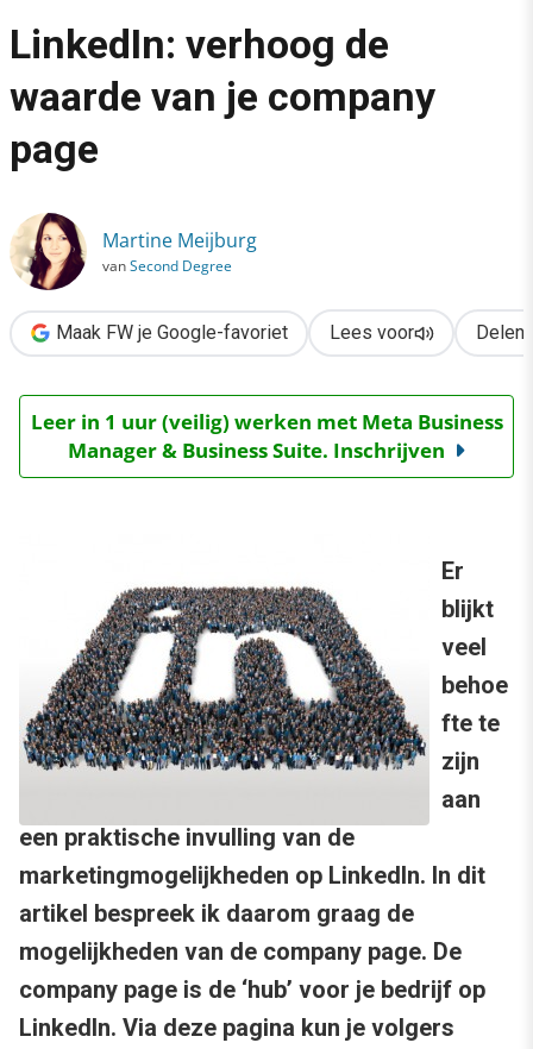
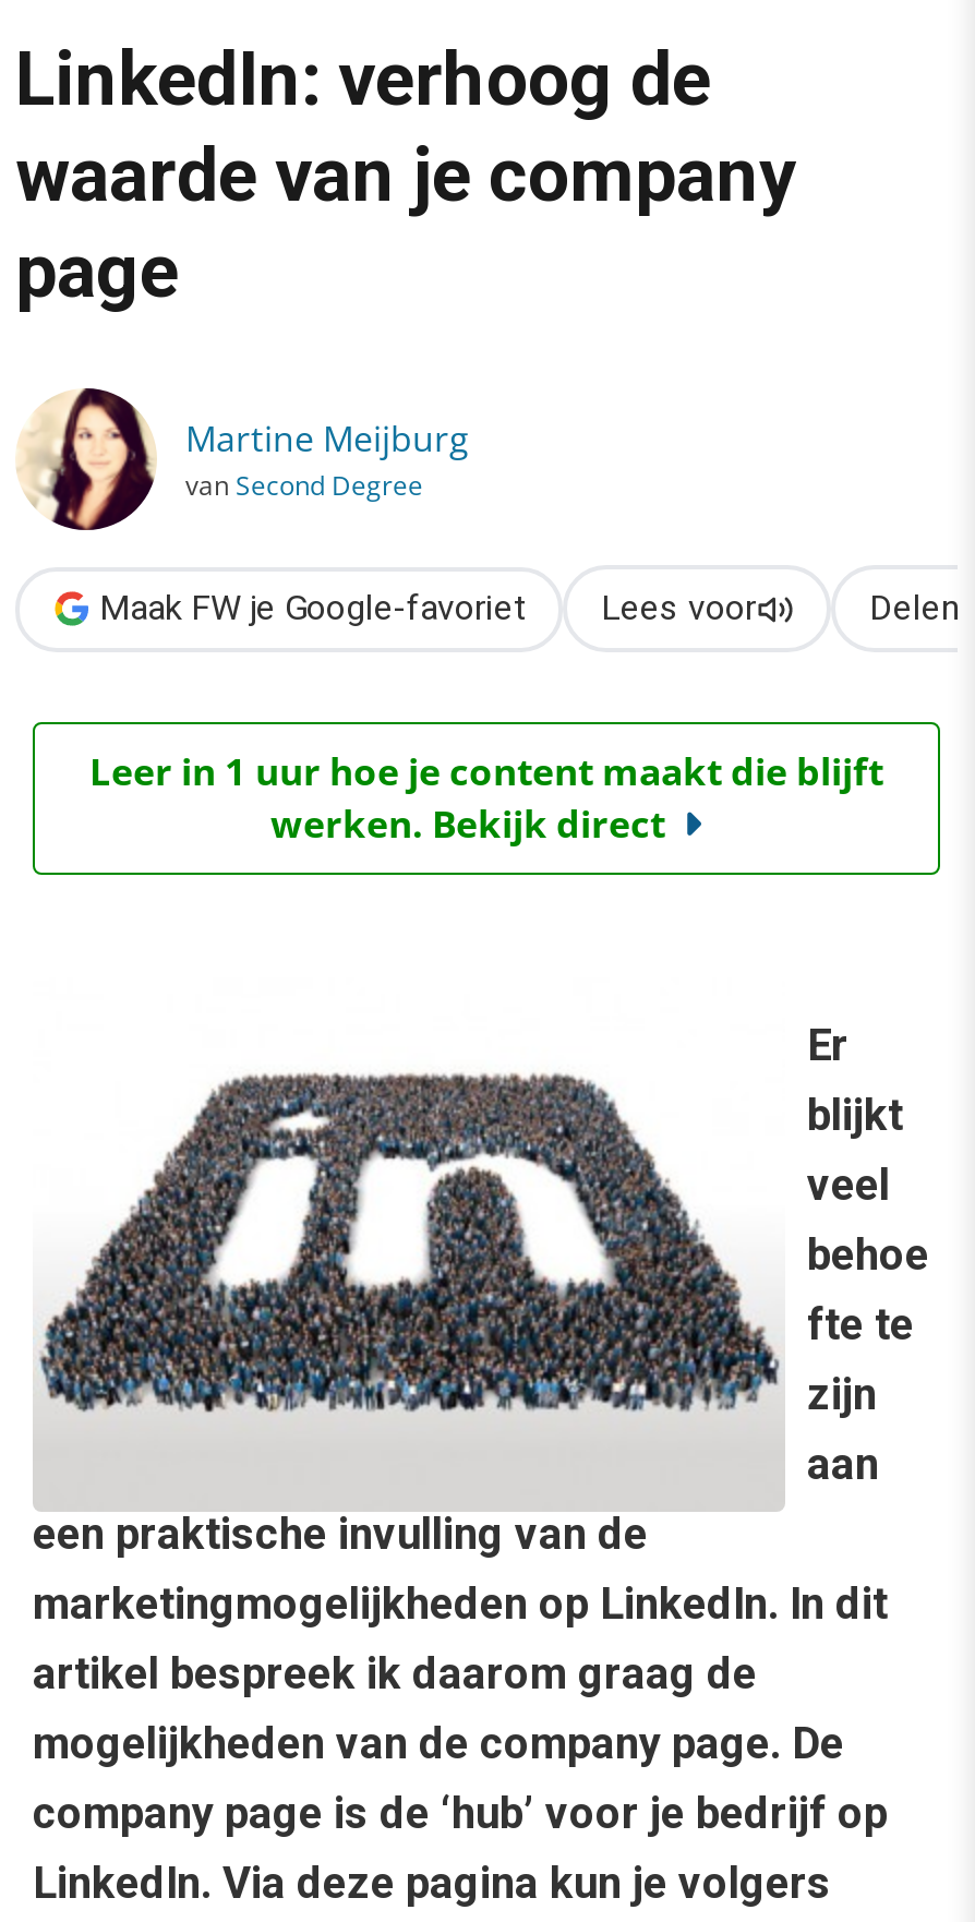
[30,408,503,464] Leer in 1 uur (veilig) werken met Meta Business | Manager & Business Suite. Inschrijven -> [89,747,883,849] Leer in 1 uur hoe je content maakt die blijft | werken. Bekijk direct

